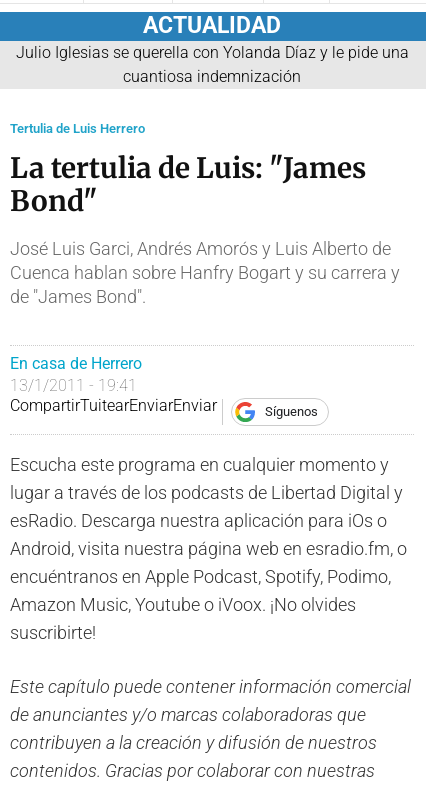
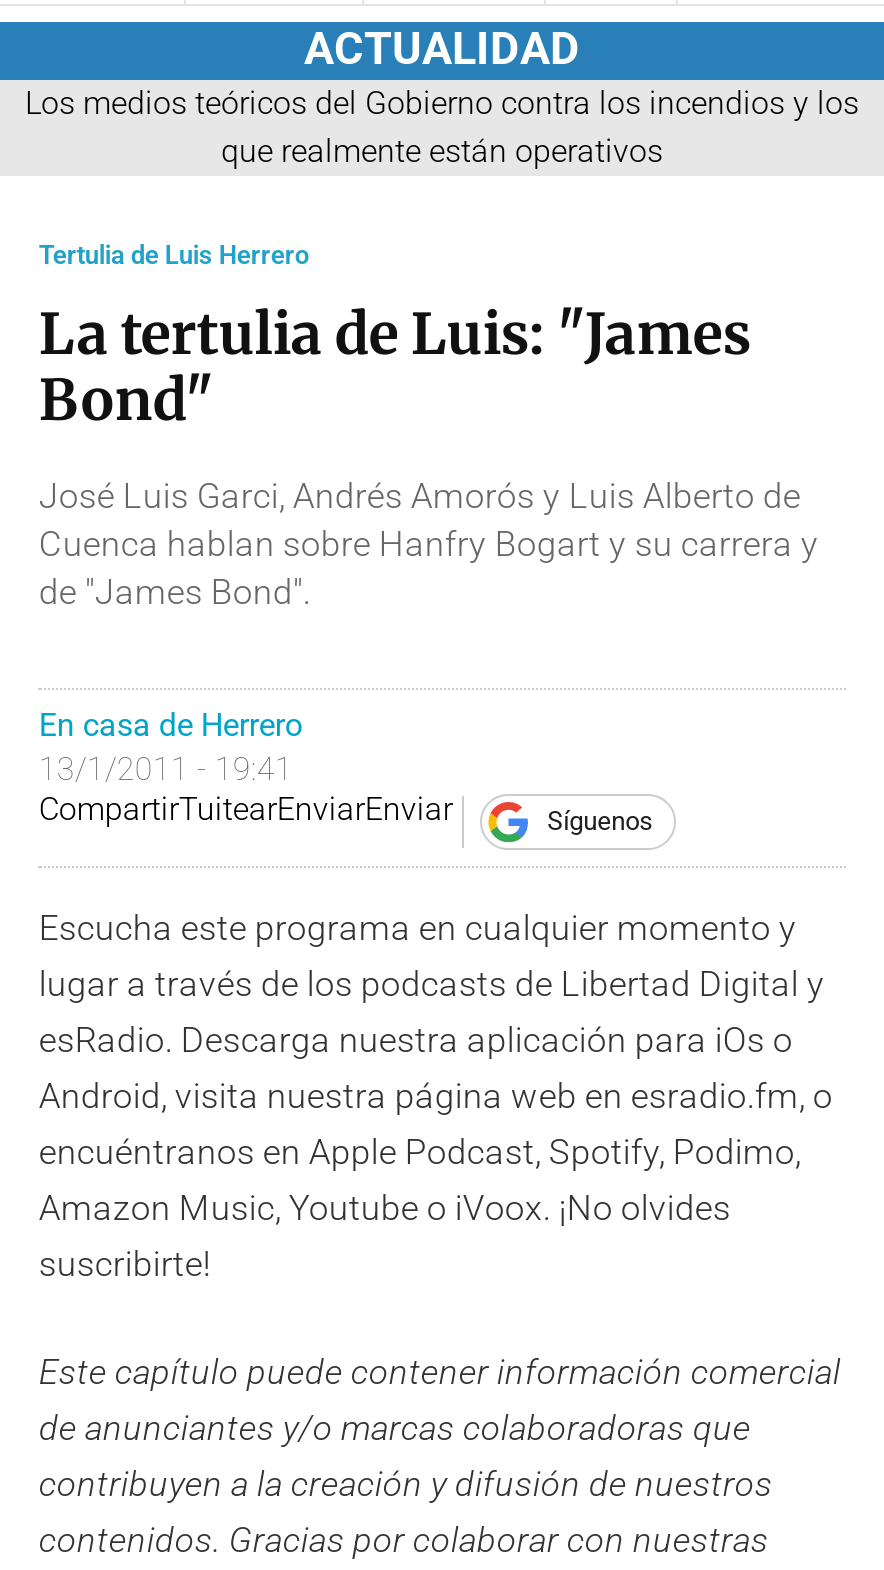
[15,43,408,86] Julio Iglesias se querella con Yolanda Díaz y le pide una | cuantiosa indemnización -> [25,83,859,169] Los medios teóricos del Gobierno contra los incendios y los | que realmente están operativos

